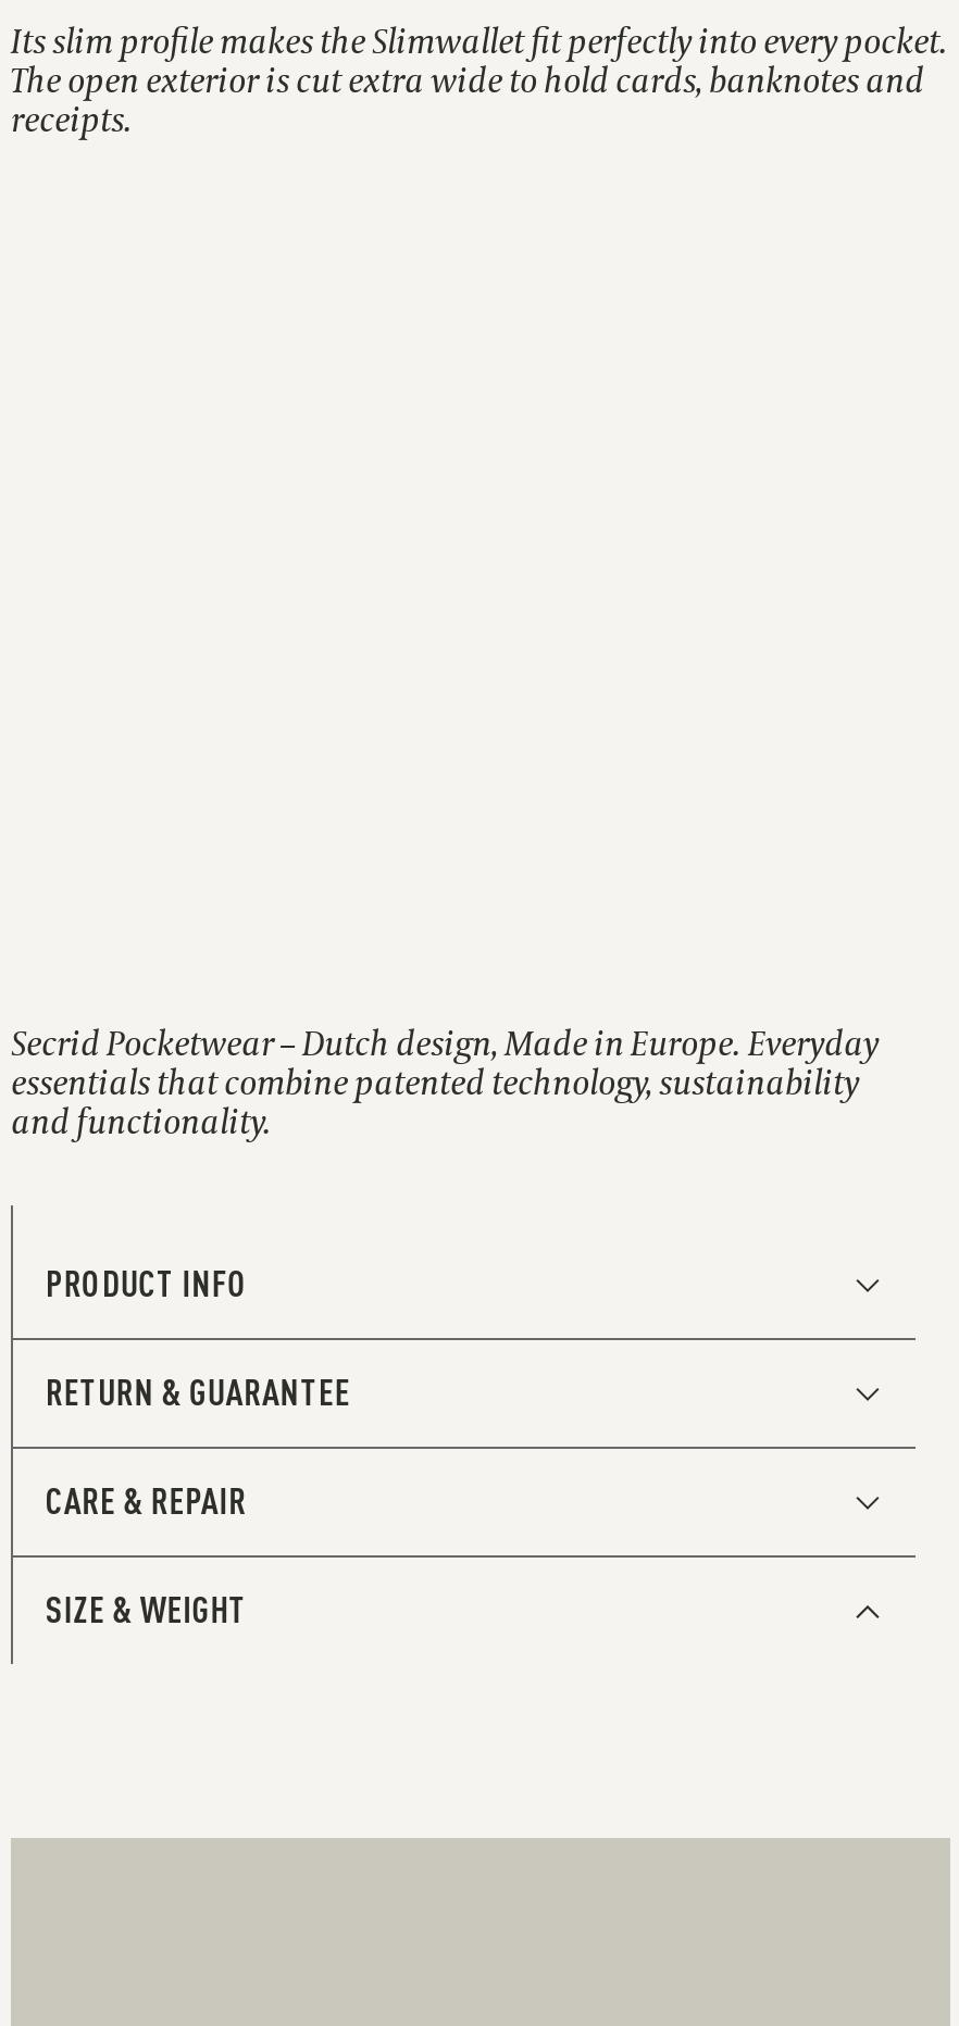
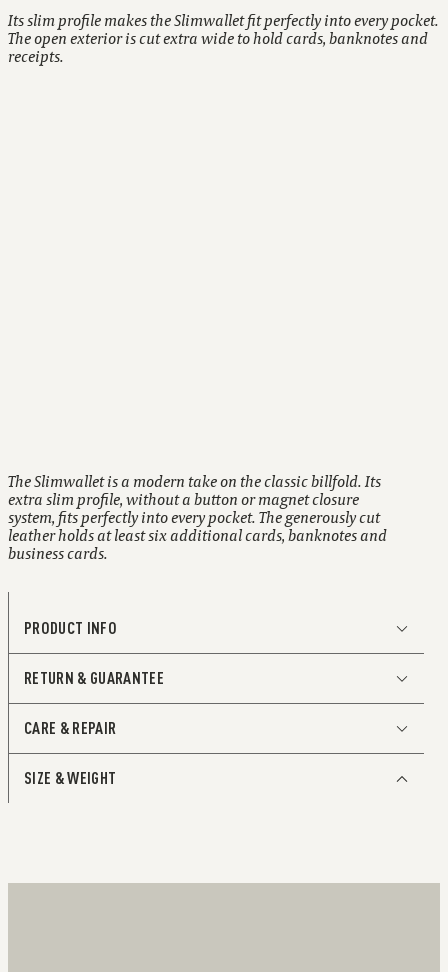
[11,1018,879,1142] Secrid Pocketwear – Dutch design, Made in Europe. Everyday | essentials that combine patented technology, sustainability | and functionality. -> [8,470,387,563] The Slimwallet is a modern take on the classic billfold. Its | extra slim profile, without a button or magnet closure | system, fits perfectly into every pocket. The generously cut | leather holds at least six additional cards, banknotes and | business cards.

